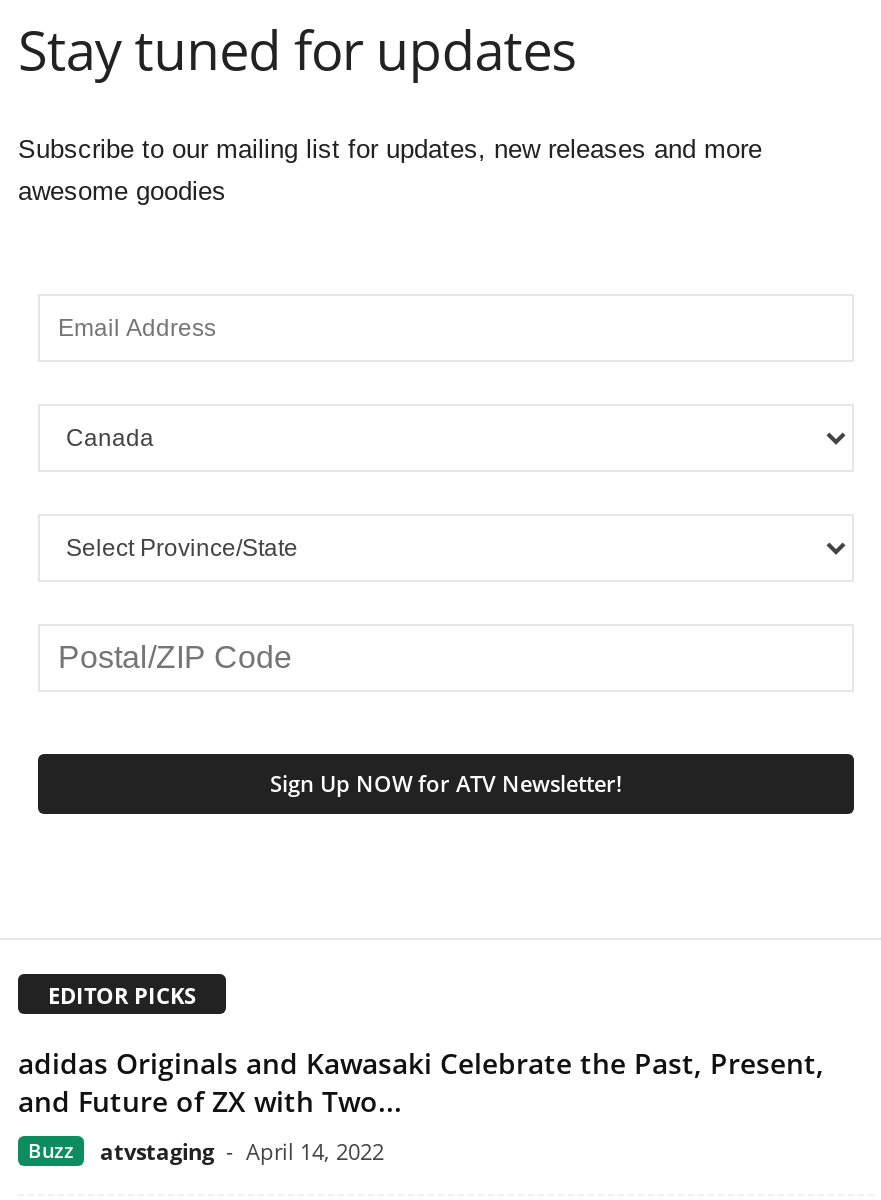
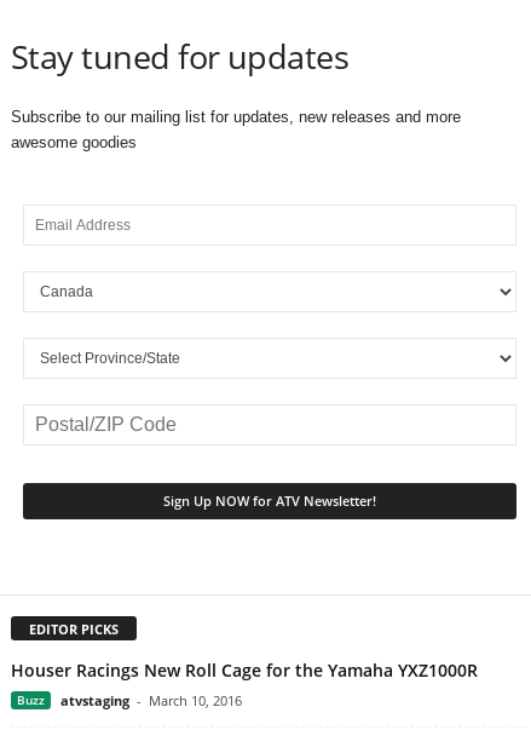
[18,1044,824,1120] adidas Originals and Kawasaki Celebrate the Past, Present, | and Future of ZX with Two... -> [11,659,478,682] Houser Racings New Roll Cage for the Yamaha YXZ1000R
[100,1136,384,1166] atvstaging - April 14, 2022 -> [60,691,242,710] atvstaging - March 10, 2016

